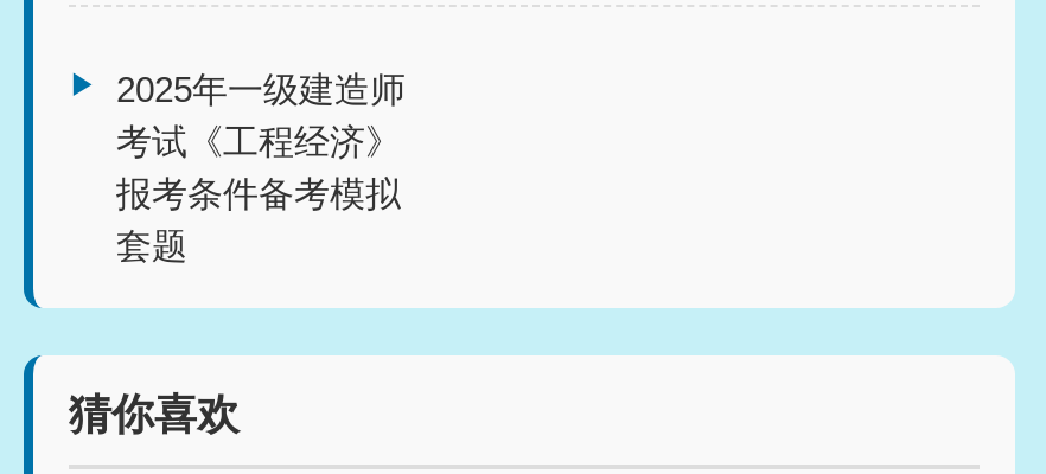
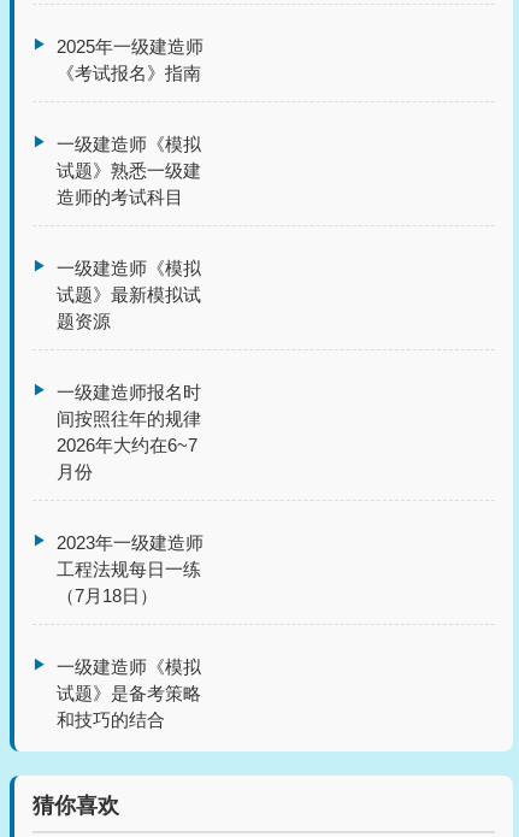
[116,120,401,264] 考试《工程经济》 | 报考条件备考模拟 | 套题 -> [57,62,204,729] 《考试报名》指南 | 一级建造师《模拟 | 试题》熟悉一级建 | 造师的考试科目 | 一级建造师《模拟 | 试题》最新模拟试 | 题资源 | 一级建造师报名时 | 间按照往年的规律 | 2026年大约在6~7 | 月份 | 2023年一级建造师 | 工程法规每日一练 | （7月18日） | 一级建造师《模拟 | 试题》是备考策略 | 和技巧的结合

